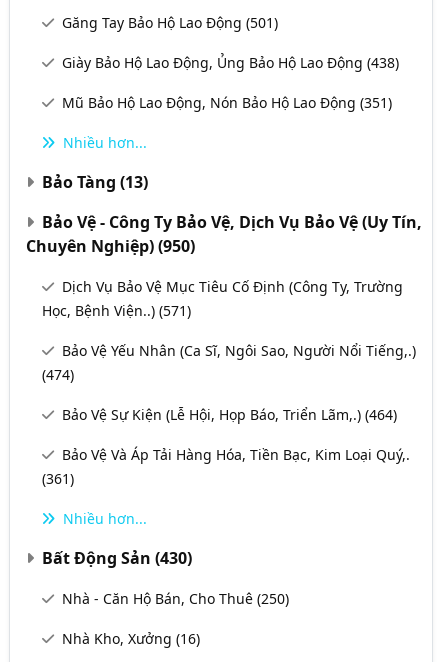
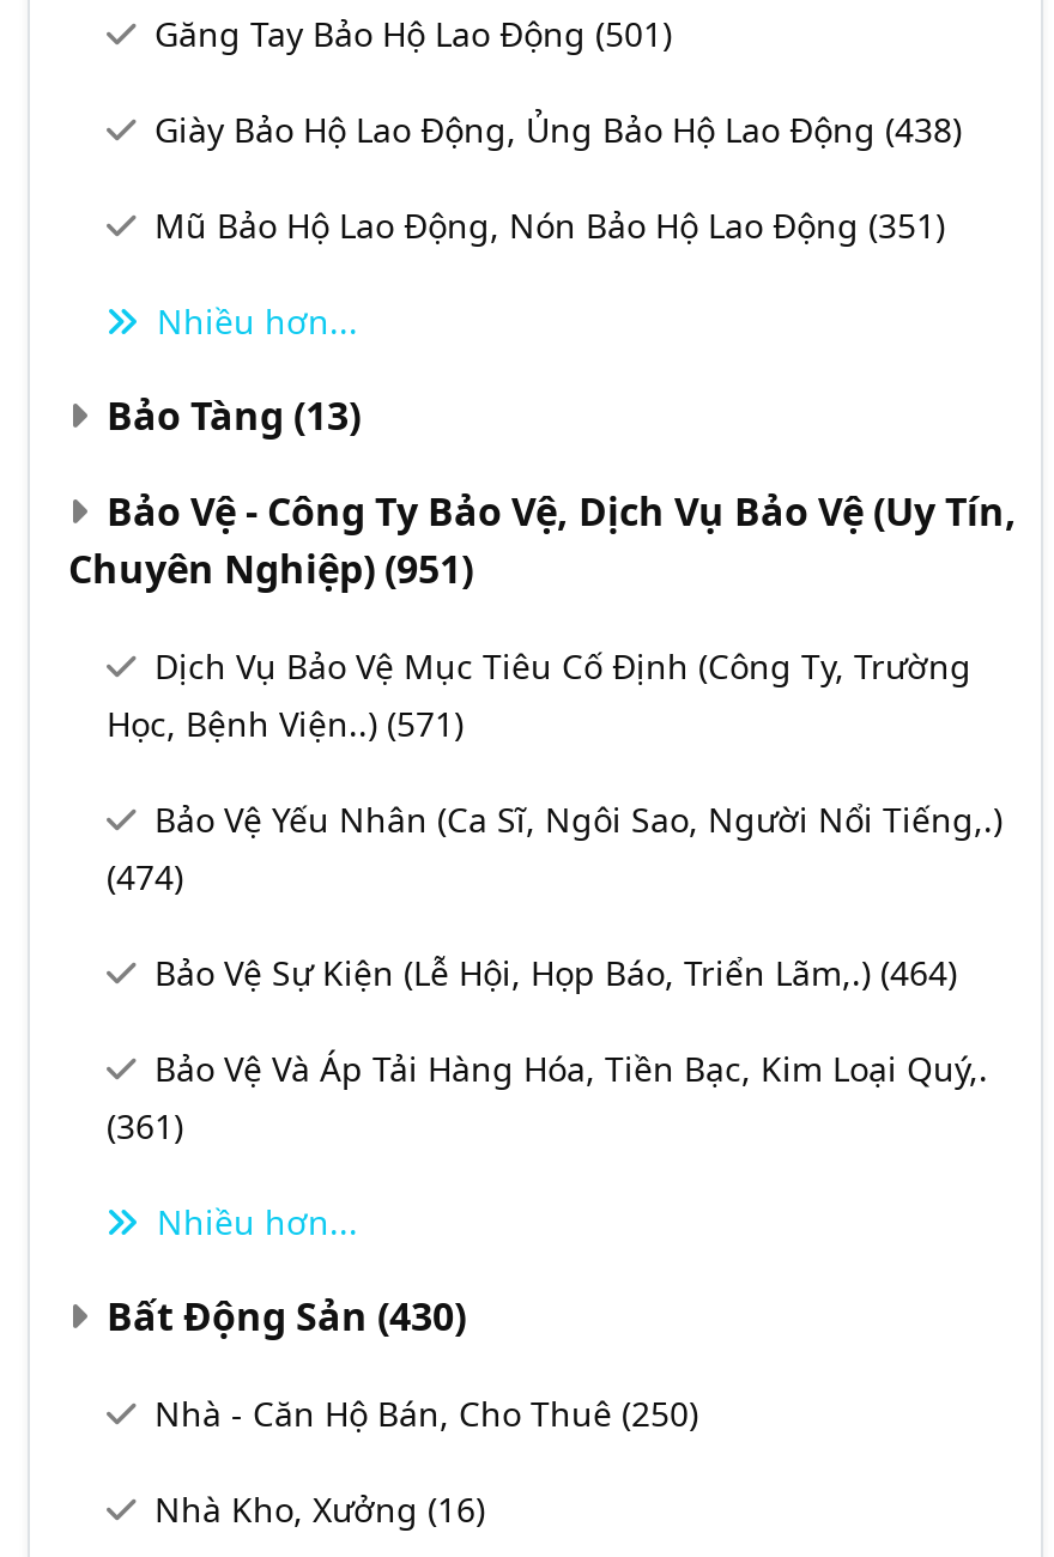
[26,235,195,257] Chuyên Nghiệp) (950) -> [68,543,473,595] Chuyên Nghiệp) (951)

